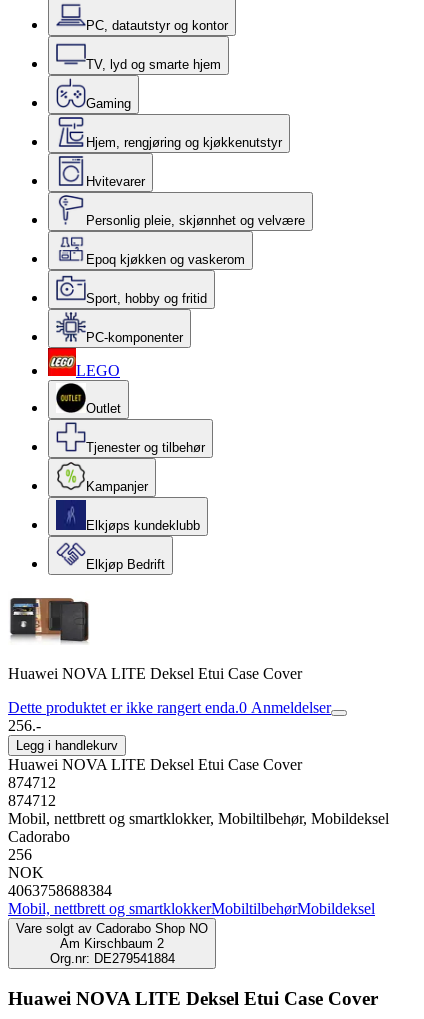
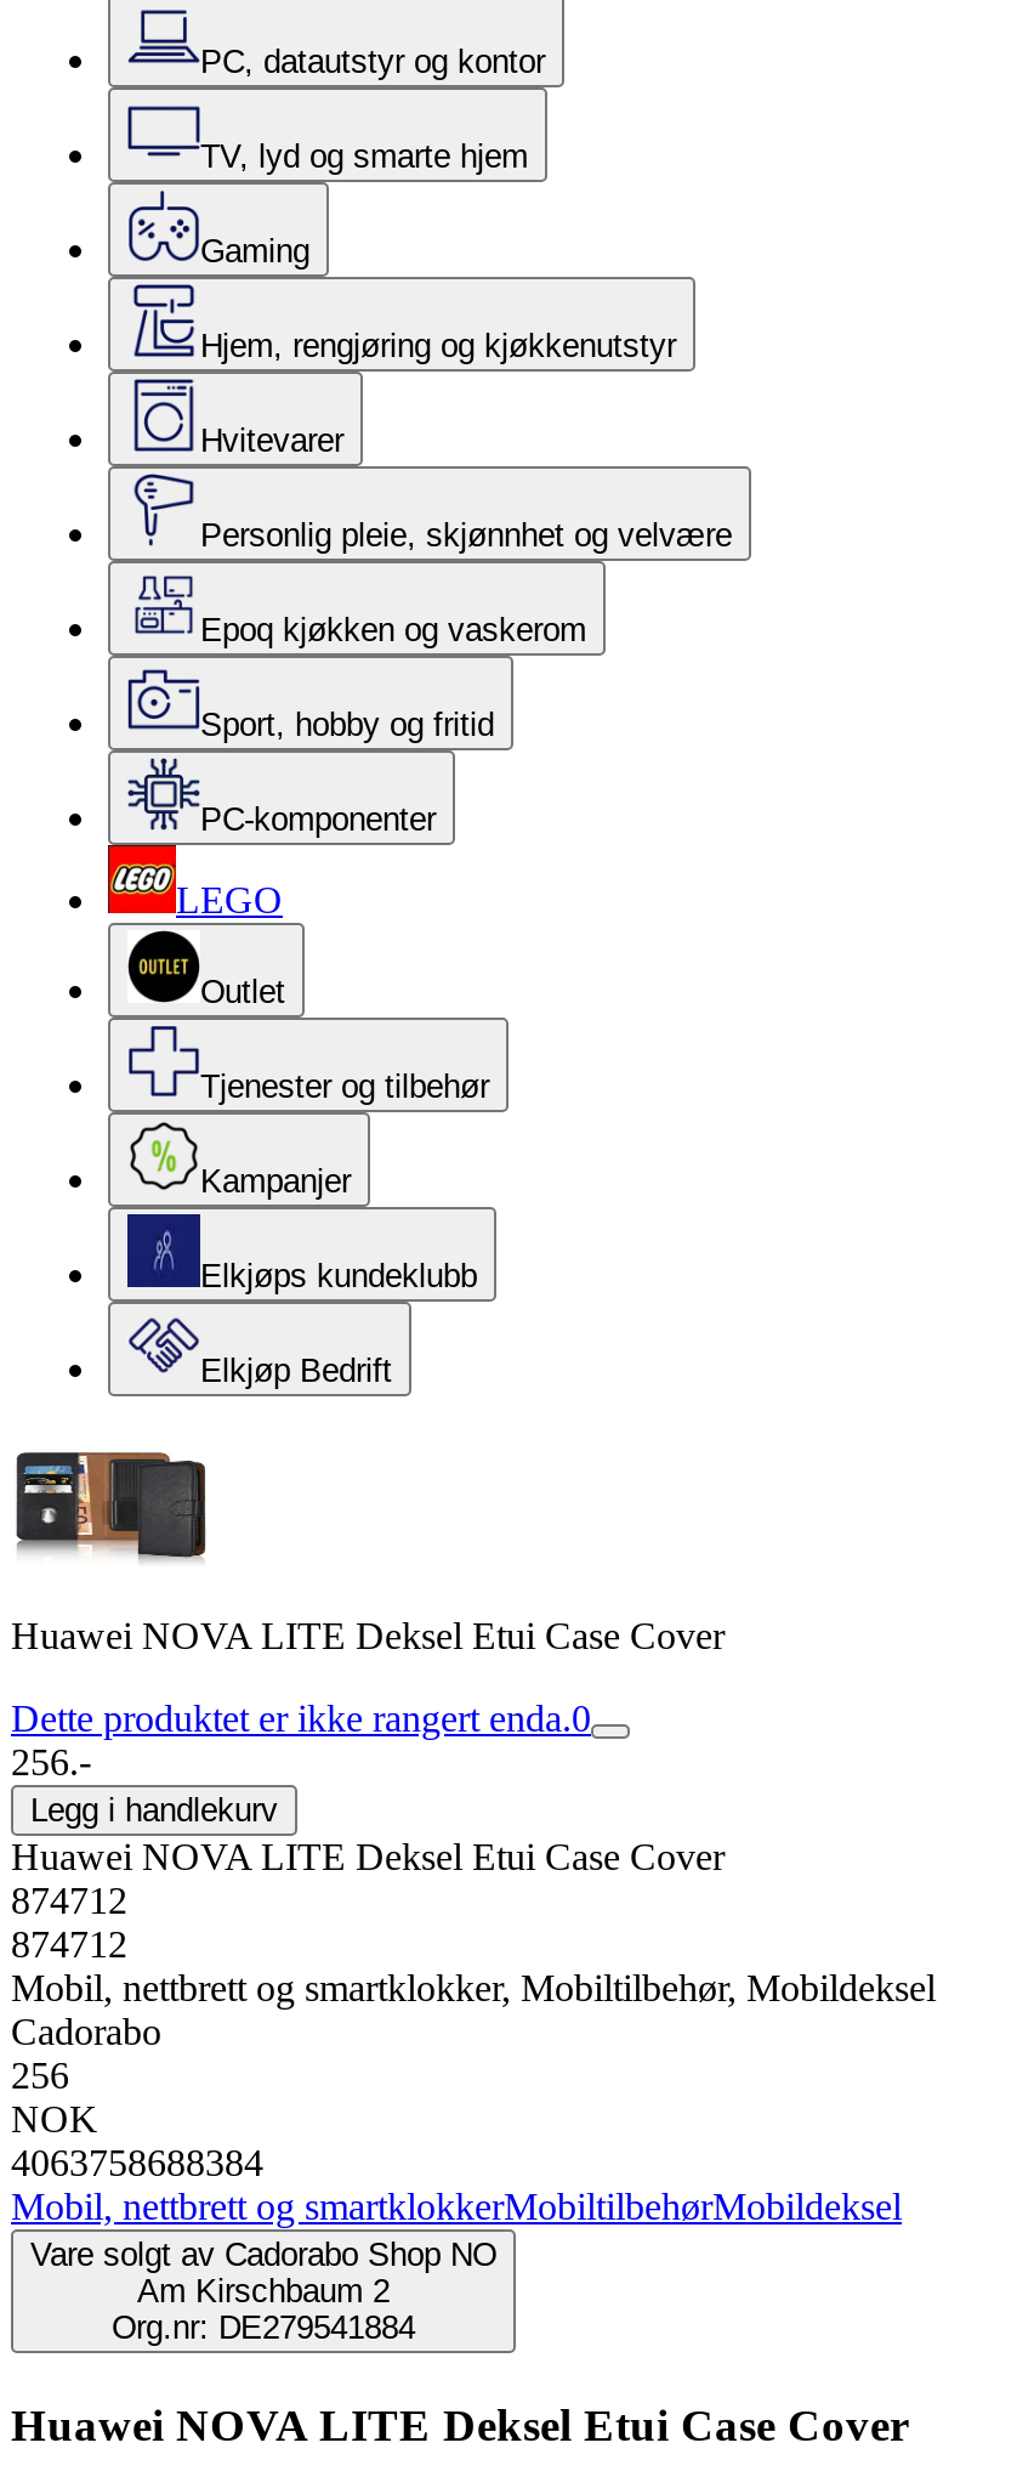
[8,699,331,716] Dette produktet er ikke rangert enda.0 Anmeldelser -> [11,1698,591,1739] Dette produktet er ikke rangert enda.0

